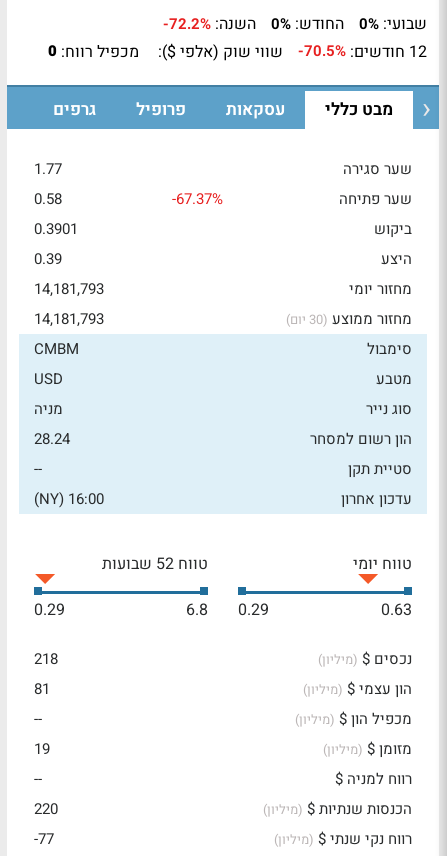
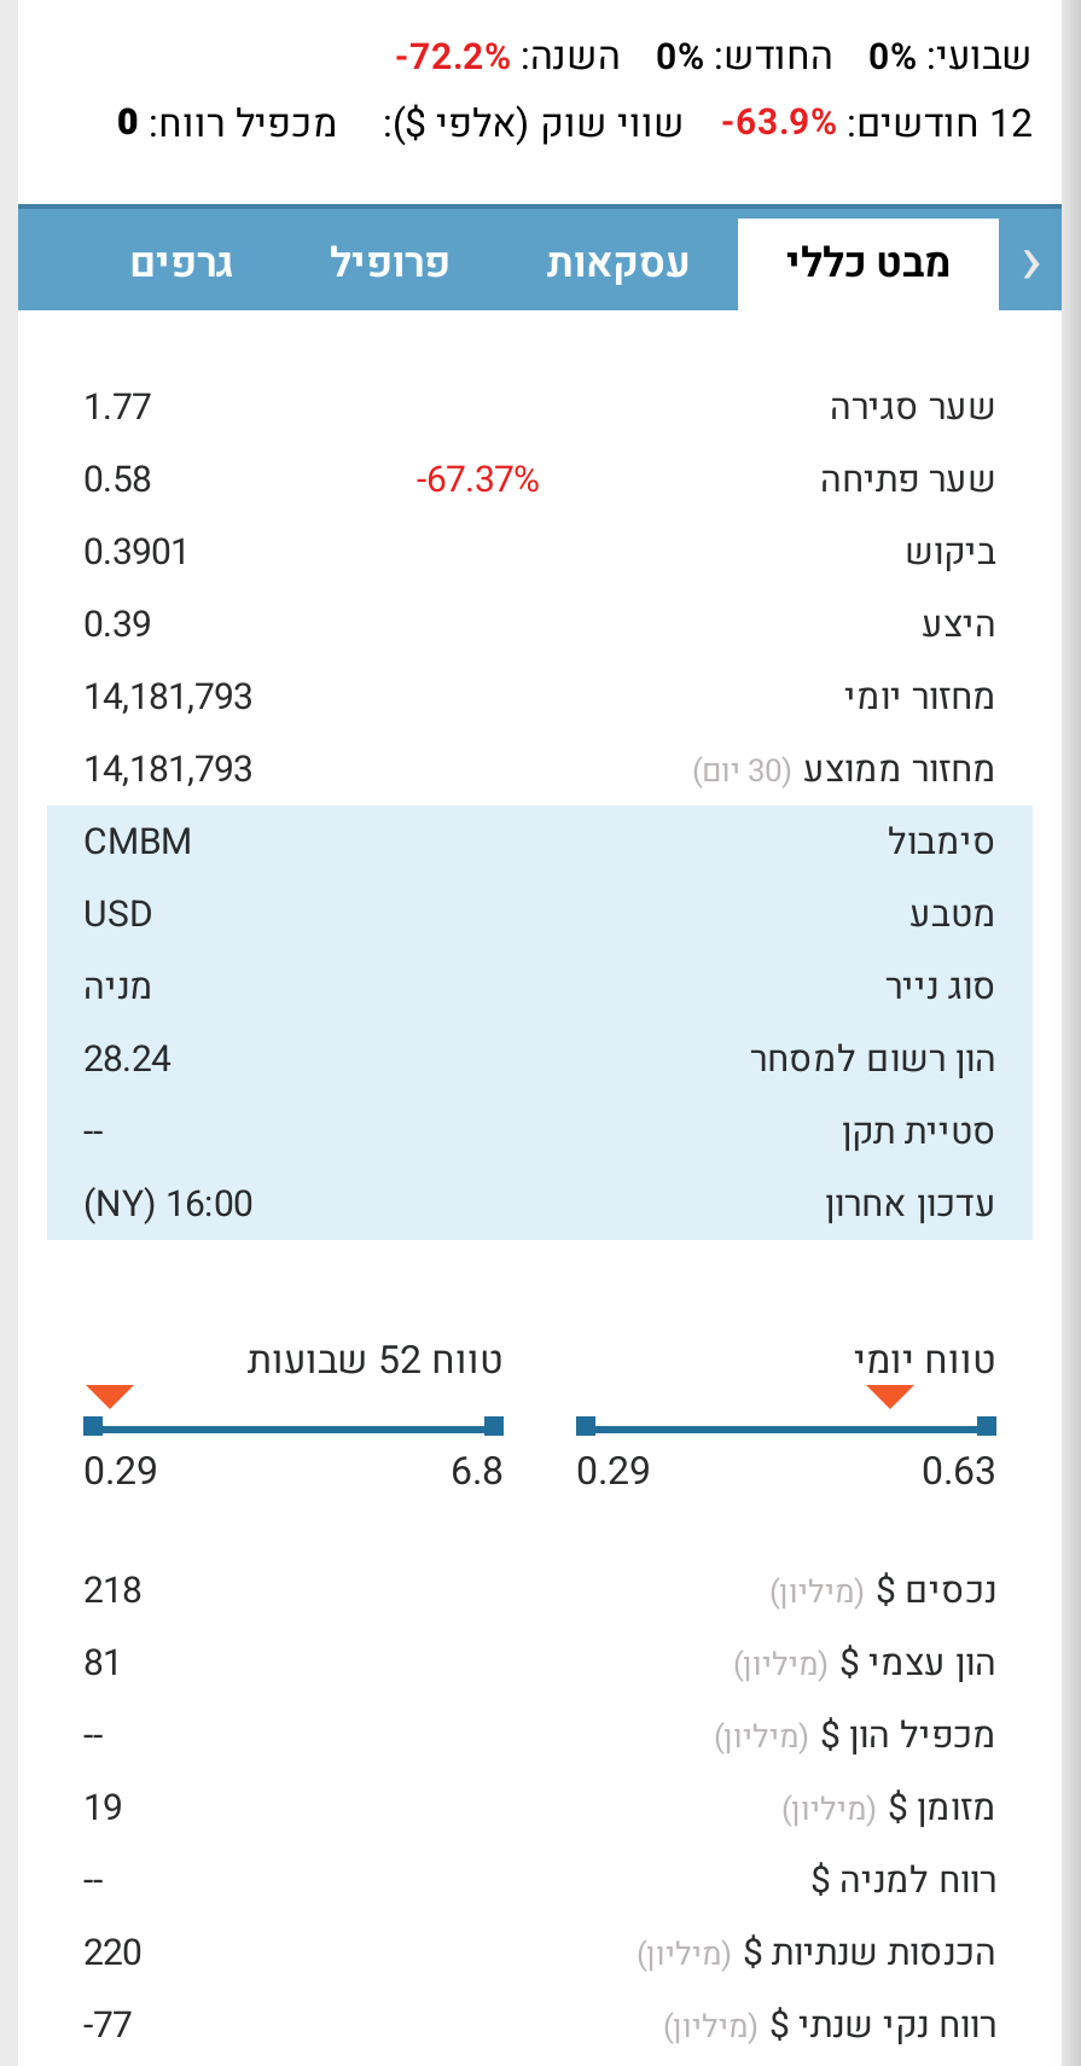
[48,39,346,63] -70.5% שווי שוק (אלפי $): מכפיל רווח: 0 -> [117,94,837,152] -63.9% שווי שוק (אלפי $): מכפיל רווח: 0

